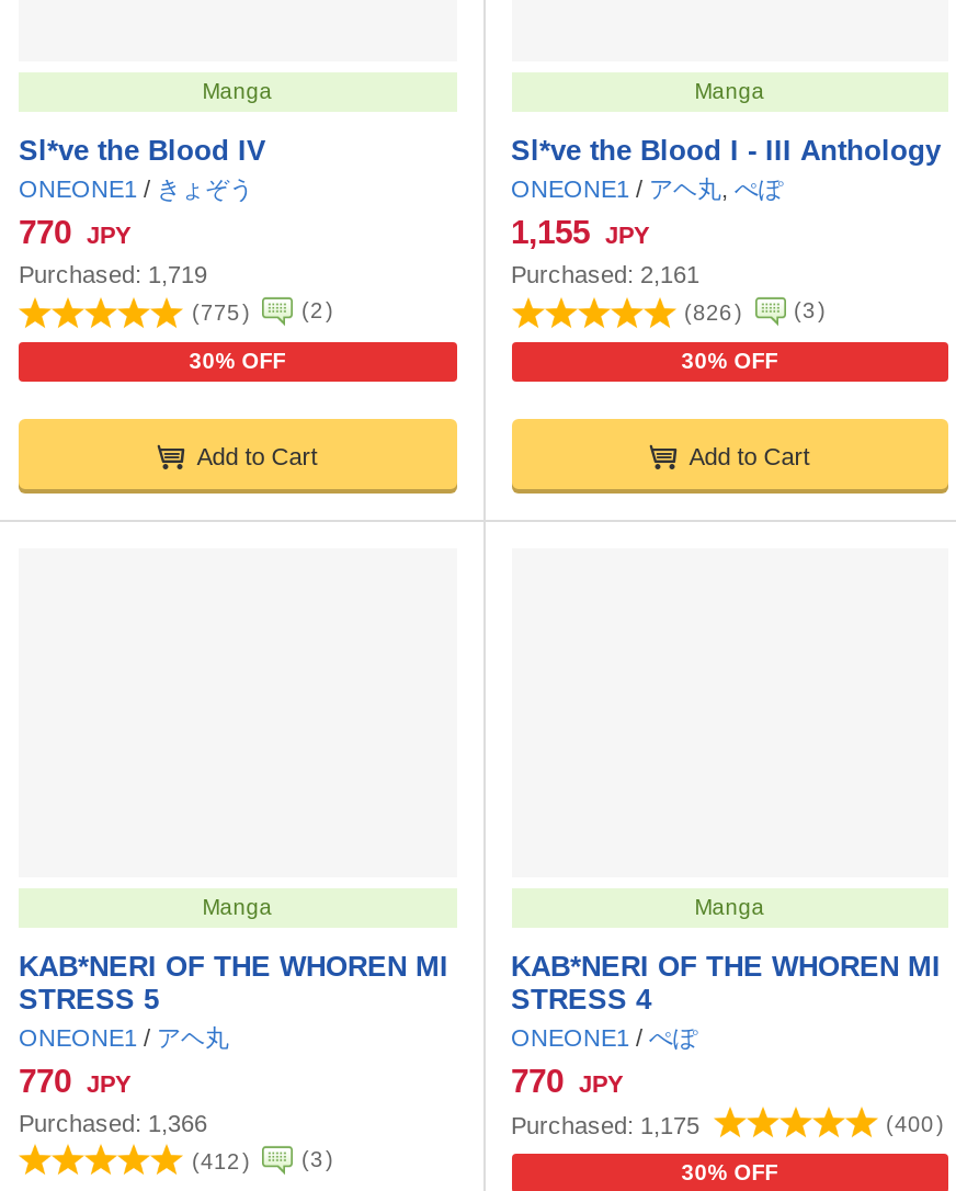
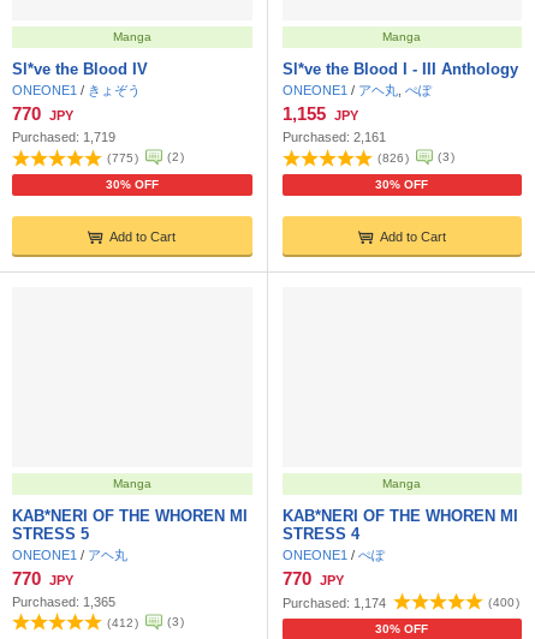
[19,1109,207,1136] Purchased: 1,366 -> [12,594,115,609] Purchased: 1,365
[511,1111,699,1138] Purchased: 1,175 -> [282,595,385,610] Purchased: 1,174

